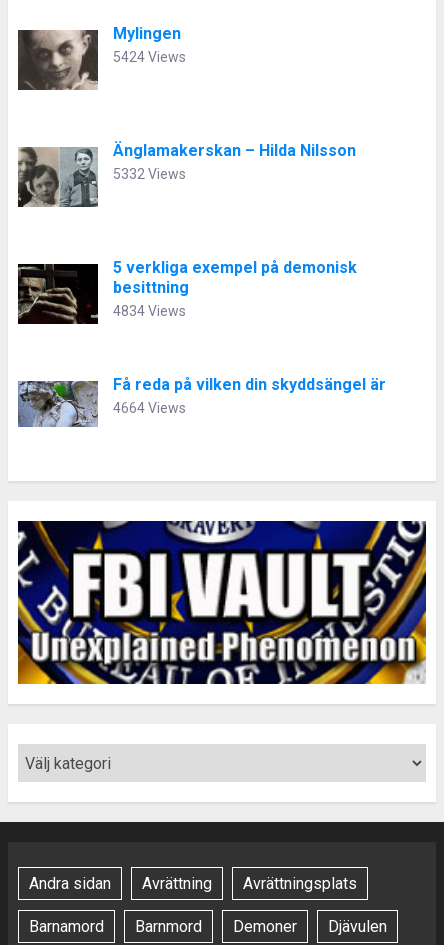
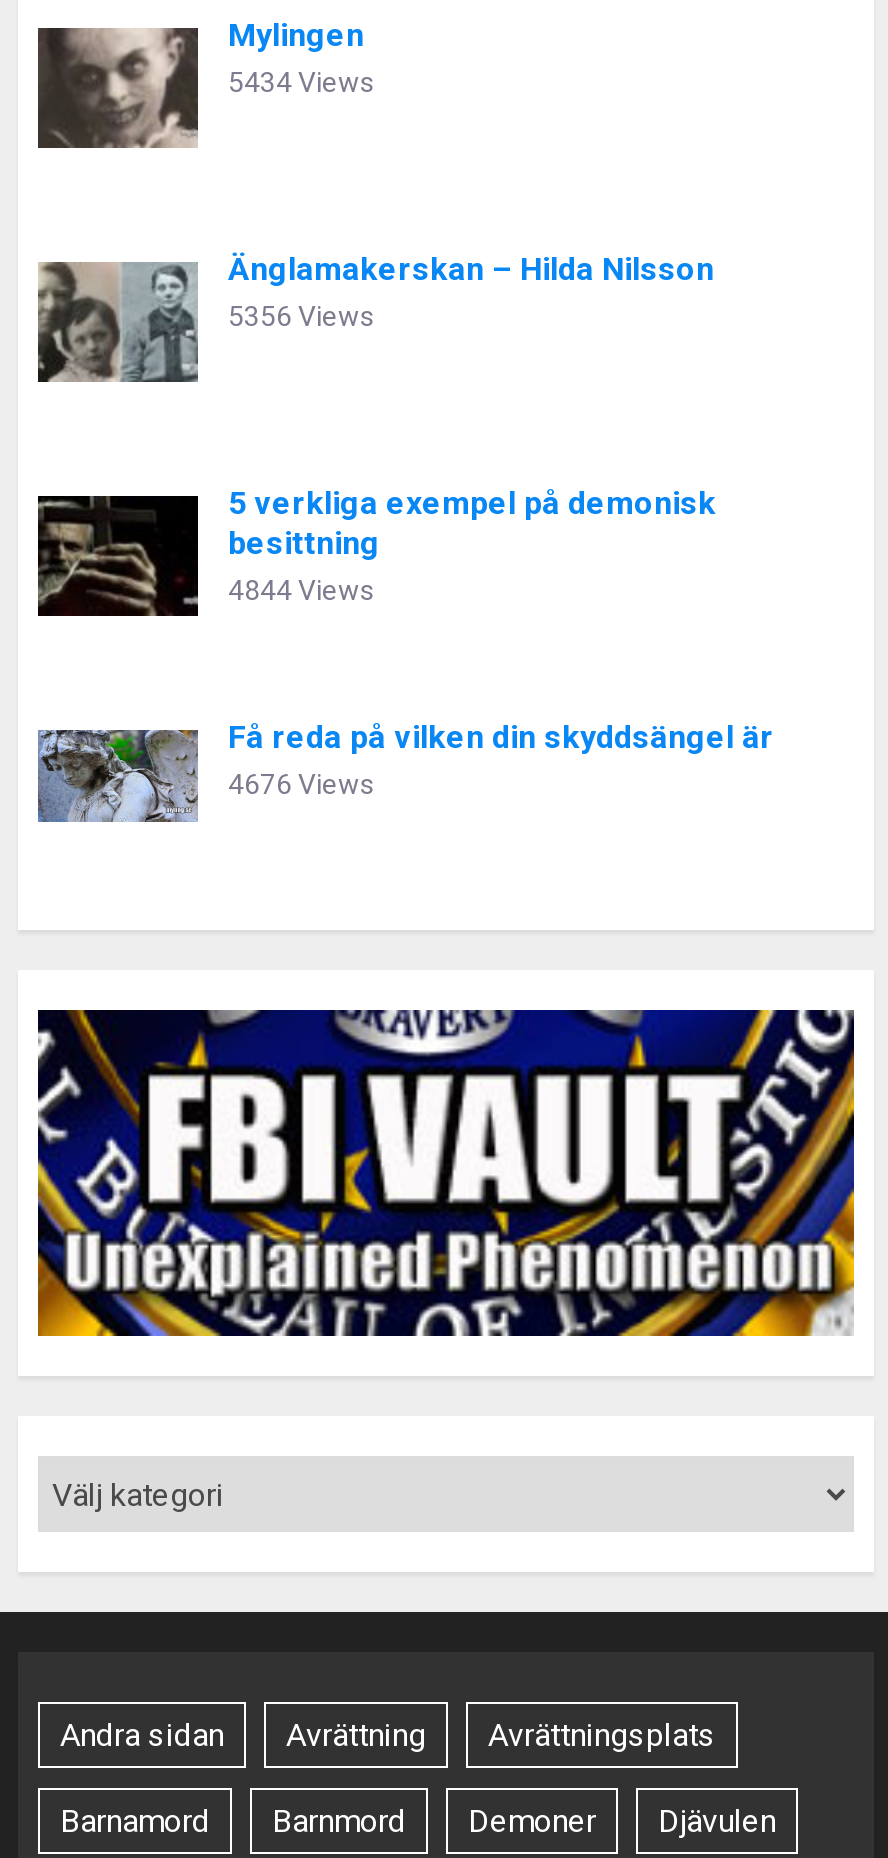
[113,49,186,65] 5424 Views -> [228,66,374,98] 5434 Views
[113,166,186,182] 5332 Views -> [228,300,374,332] 5356 Views
[113,303,186,319] 4834 Views -> [228,574,374,606] 4844 Views
[113,400,186,416] 4664 Views -> [228,768,374,800] 4676 Views

